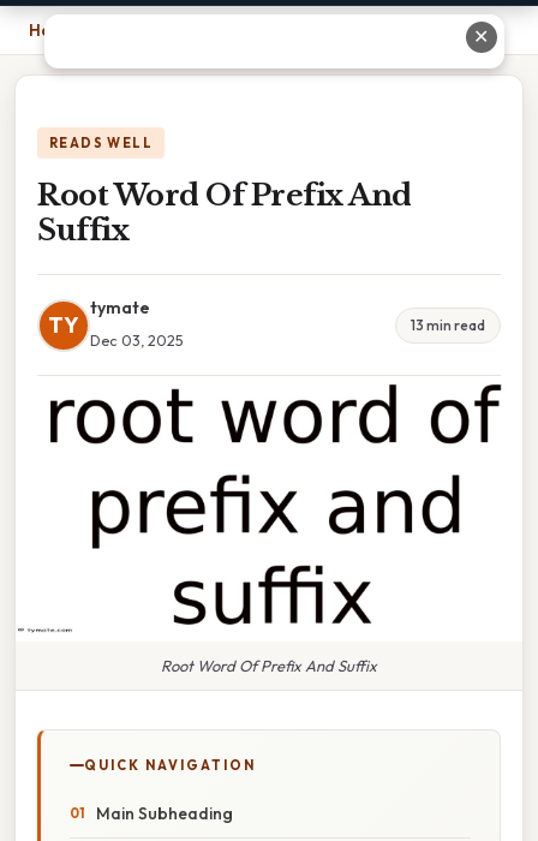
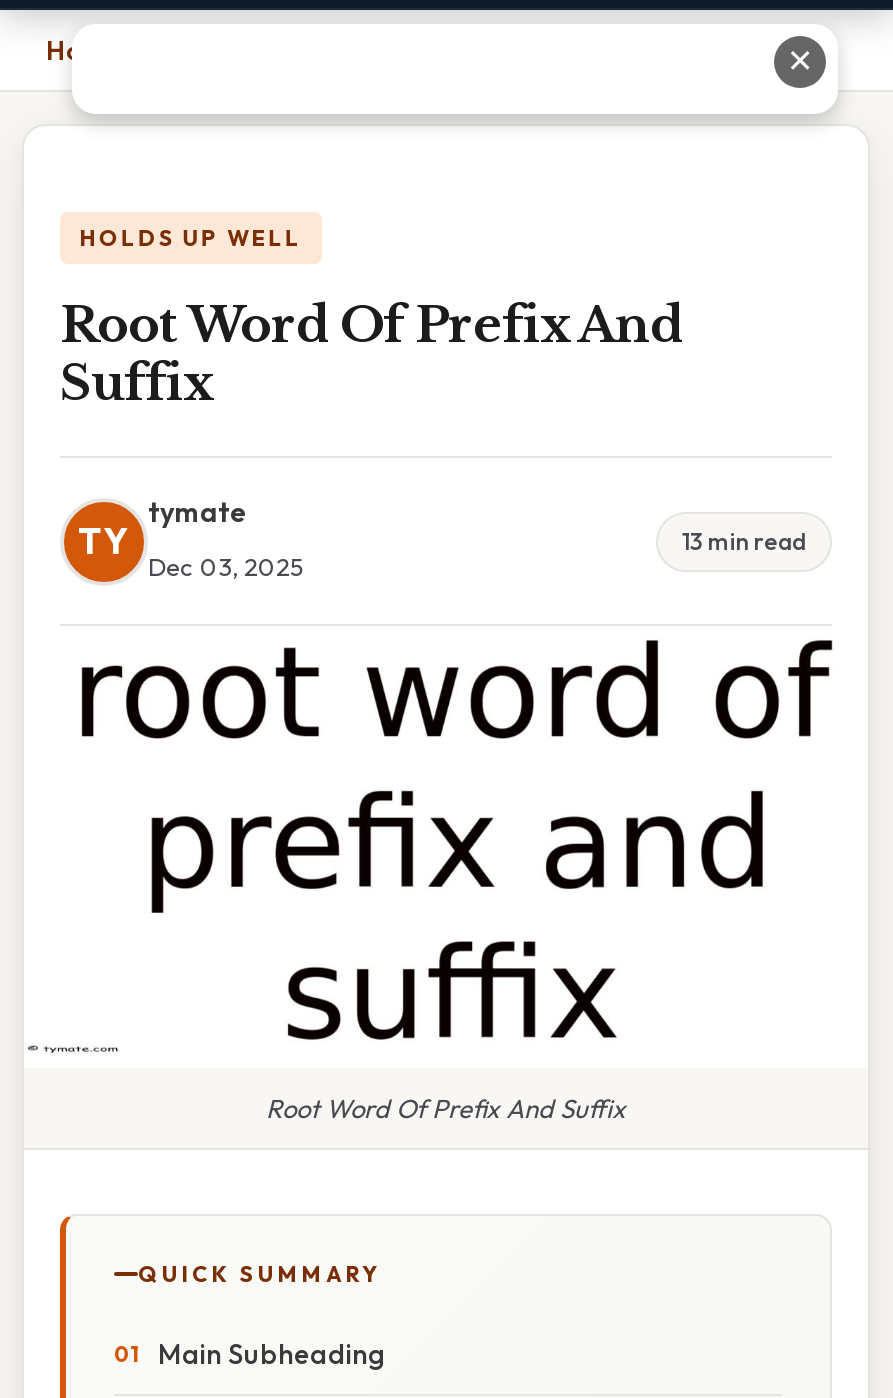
[49,135,153,151] READS WELL -> [80,224,302,252] HOLDS UP WELL
[84,757,256,773] QUICK NAVIGATION -> [138,1260,382,1288] QUICK SUMMARY

